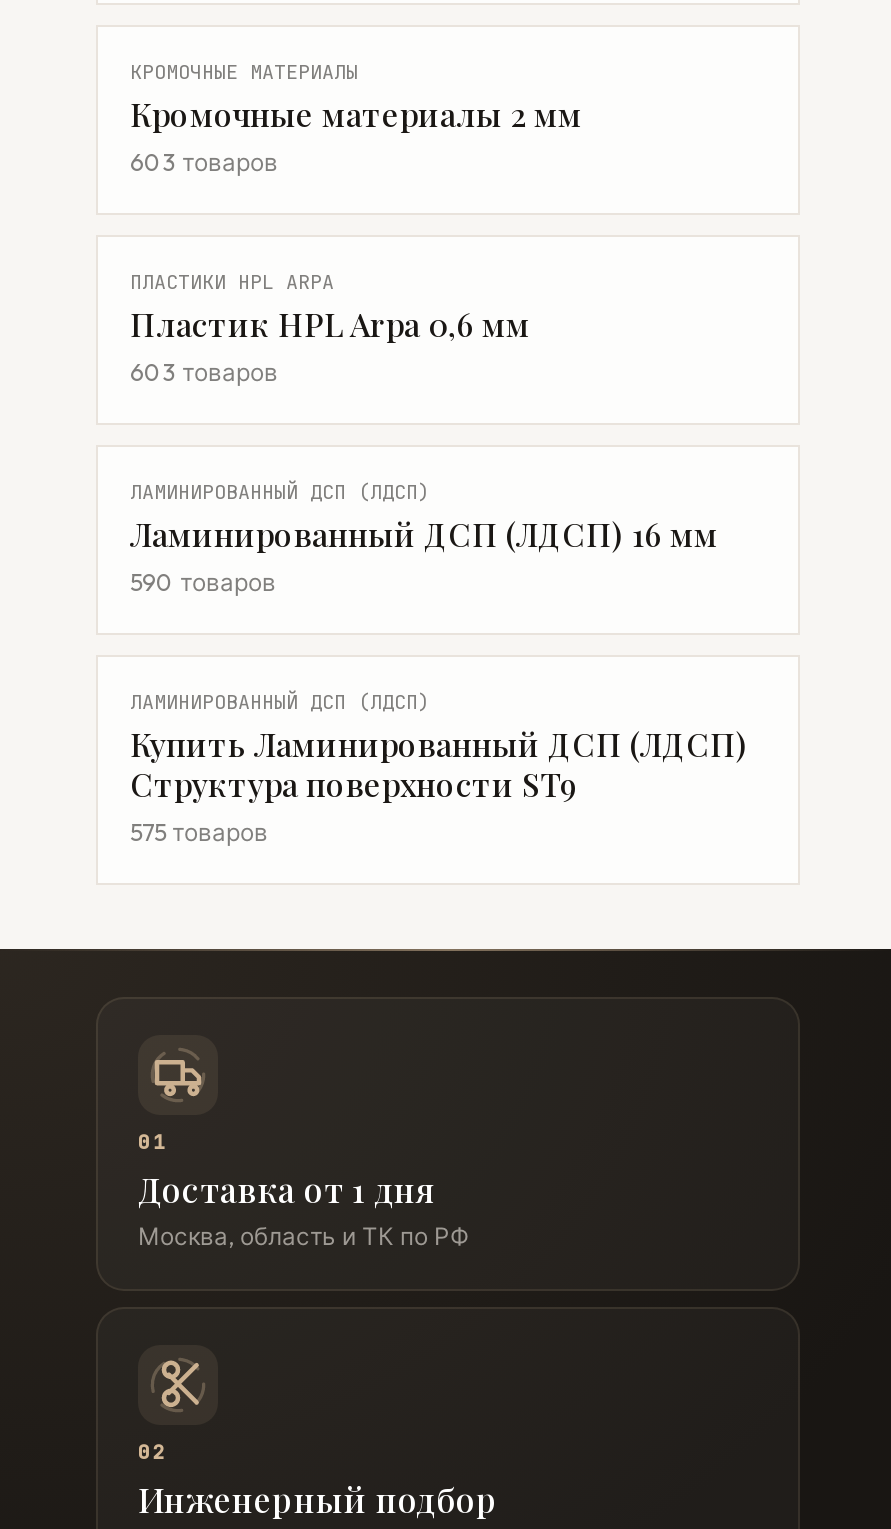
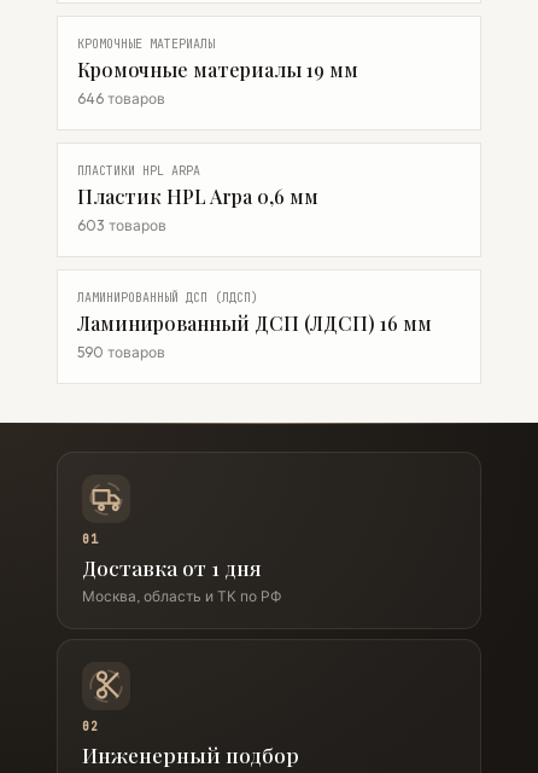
[130,93,582,135] Кромочные материалы 2 мм -> [77,57,358,82] Кромочные материалы 19 мм
[130,147,278,177] 603 товаров -> [77,89,165,107] 646 товаров
[130,689,748,847] ЛАМИНИРОВАННЫЙ ДСП (ЛДСП) | Купить Ламинированный ДСП (ЛДСП) | Структура поверхности ST9 | 575 товаров -> none

